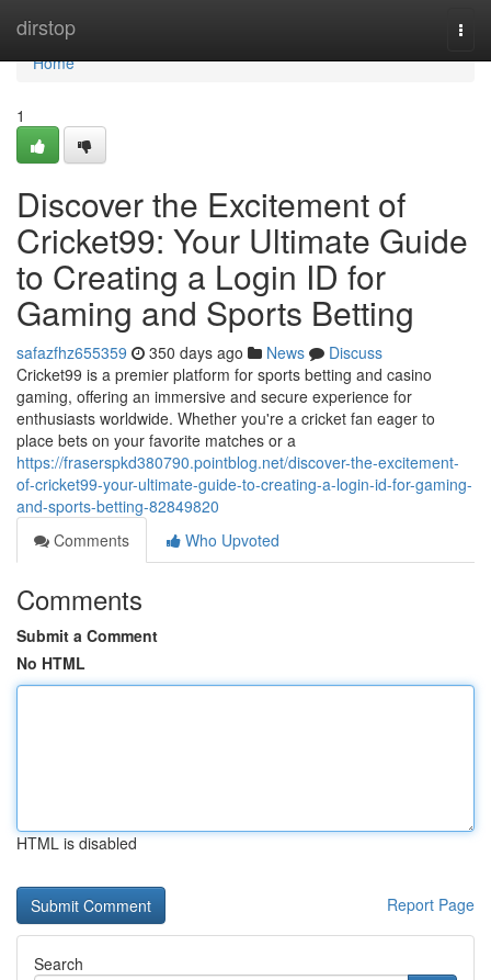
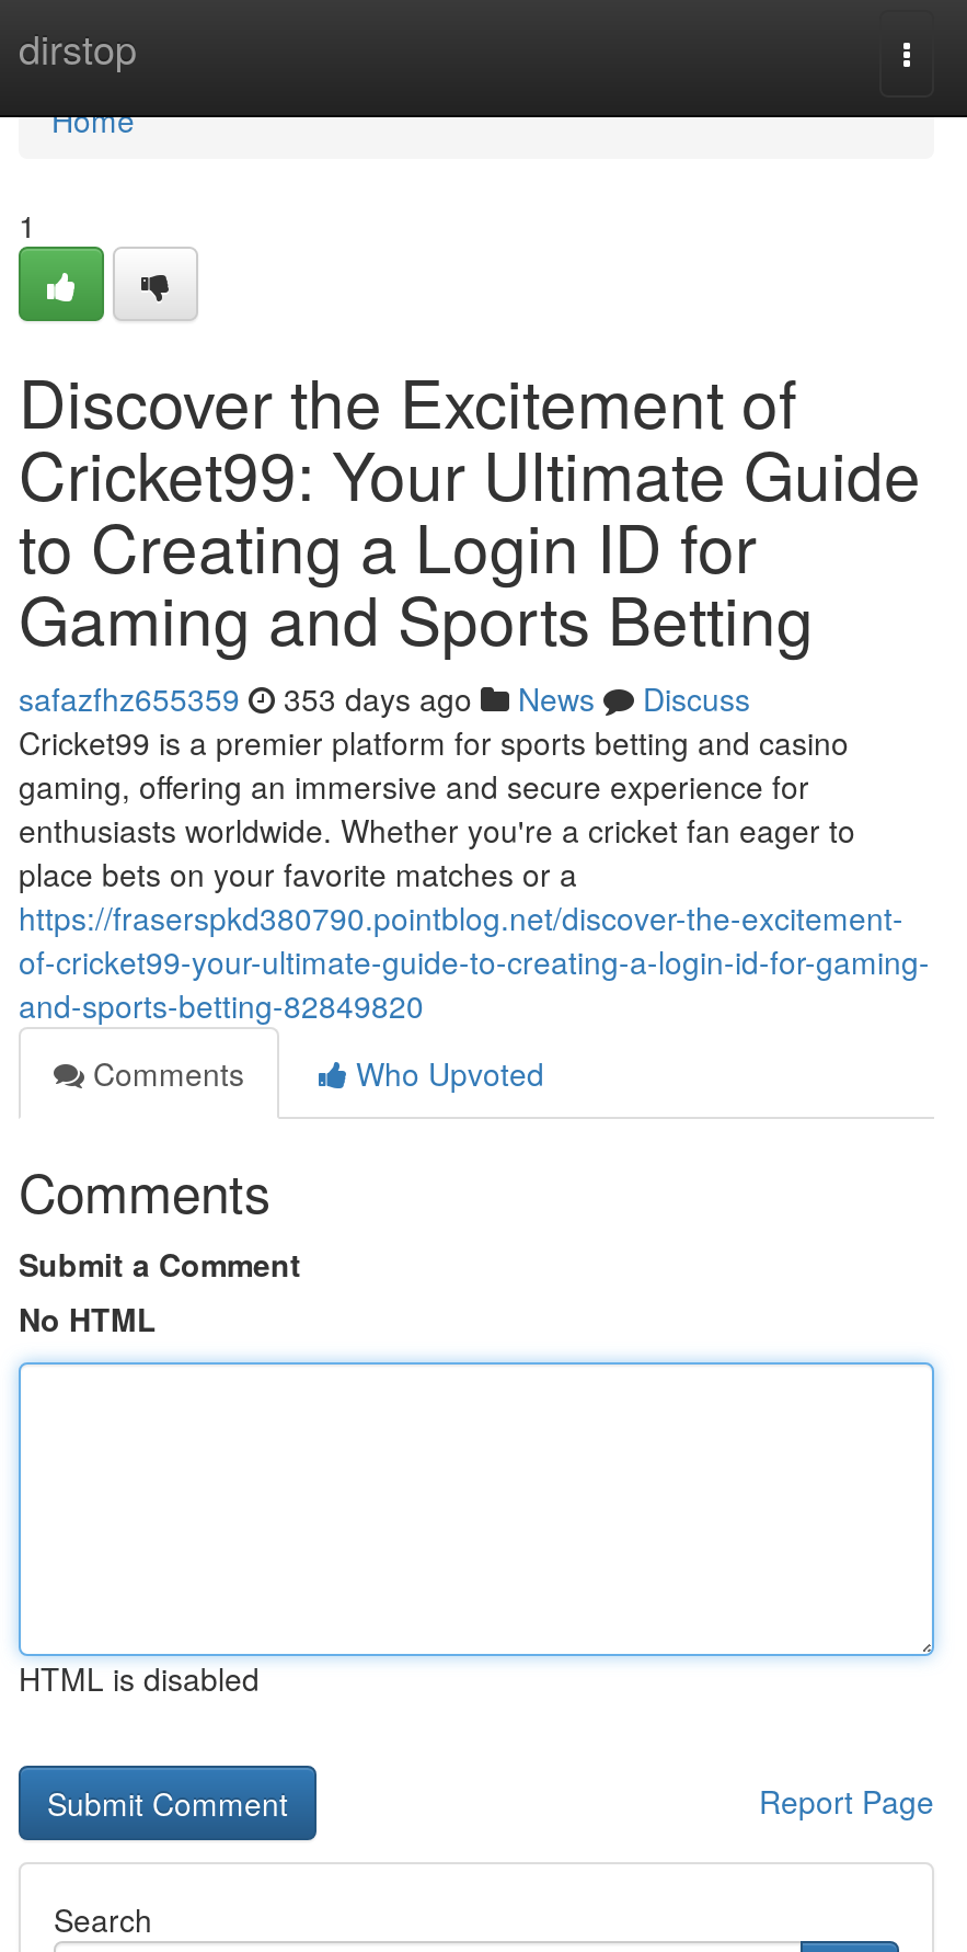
[16,341,382,363] safazfhz655359 350 days ago News Discuss -> [19,676,750,720] safazfhz655359 353 days ago News Discuss

